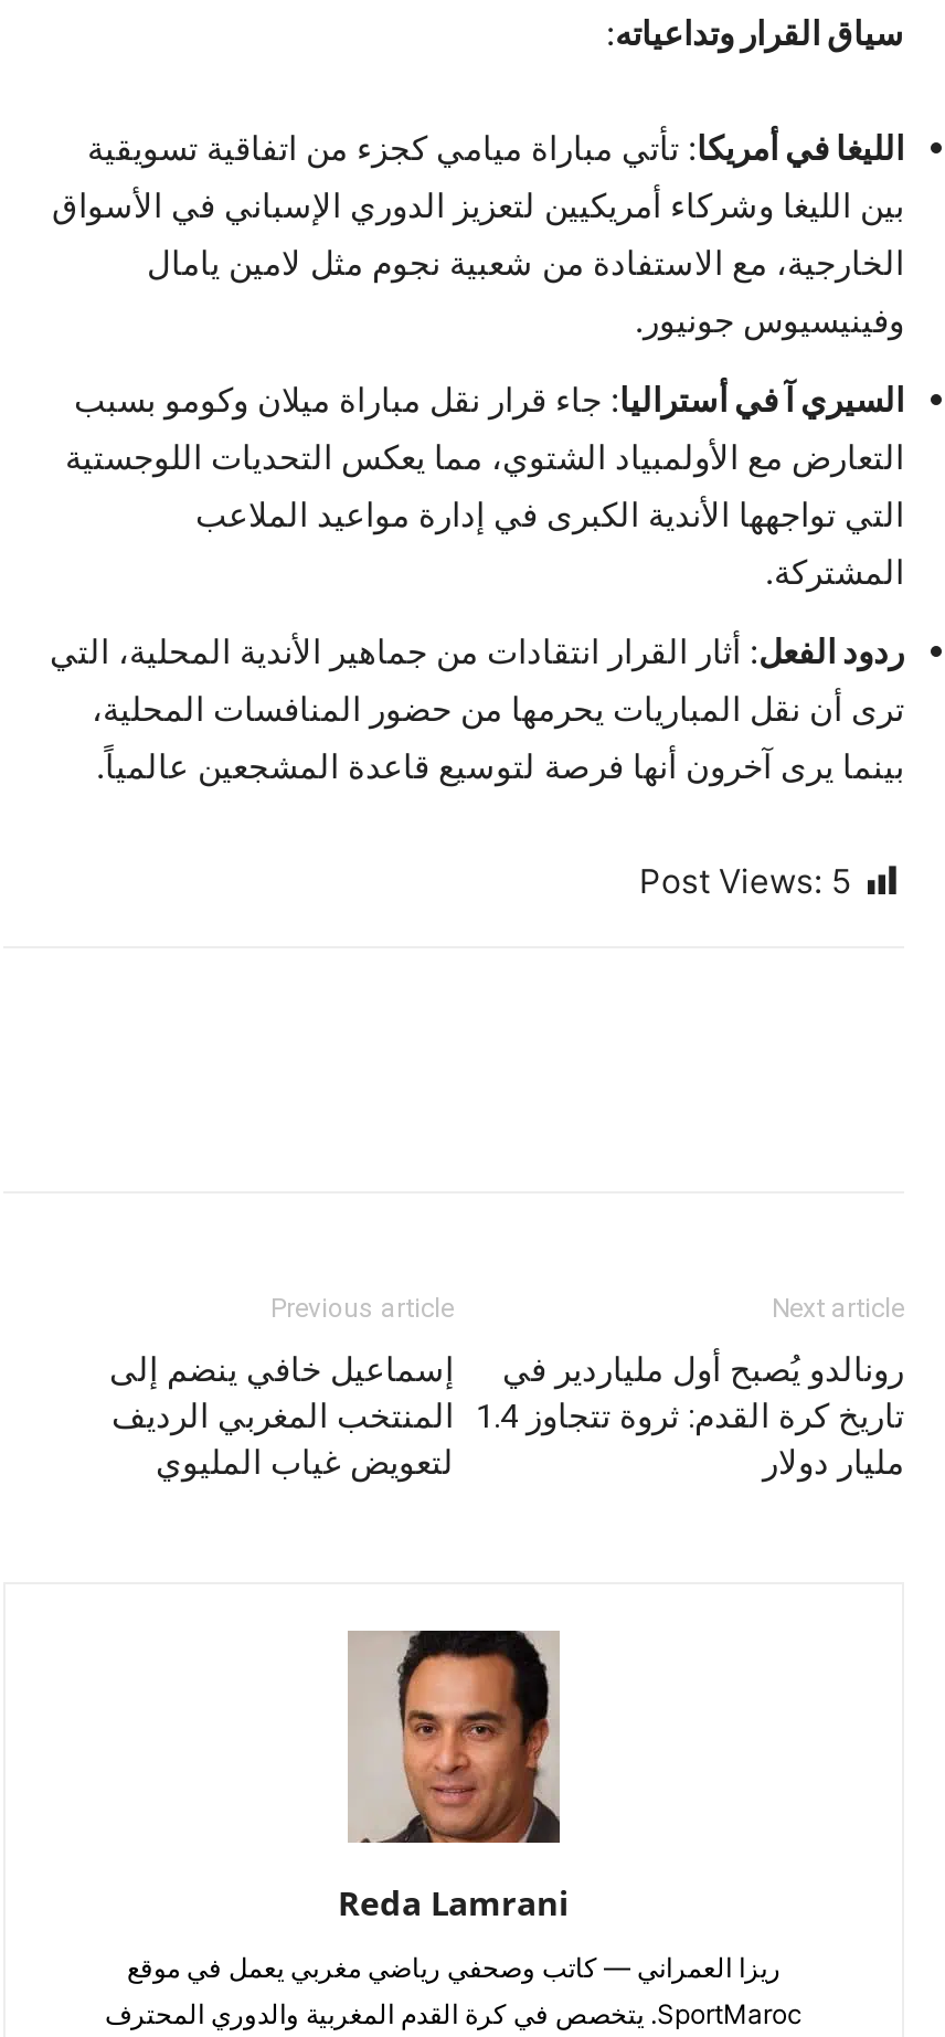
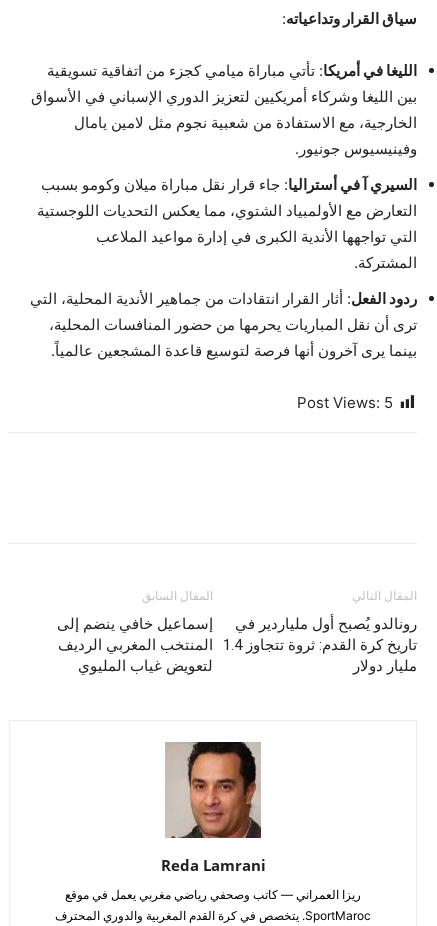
[270,1293,454,1324] Previous article -> [142,589,213,603] المقال السابق
[772,1293,904,1324] Next article -> [352,589,417,603] المقال التالي

